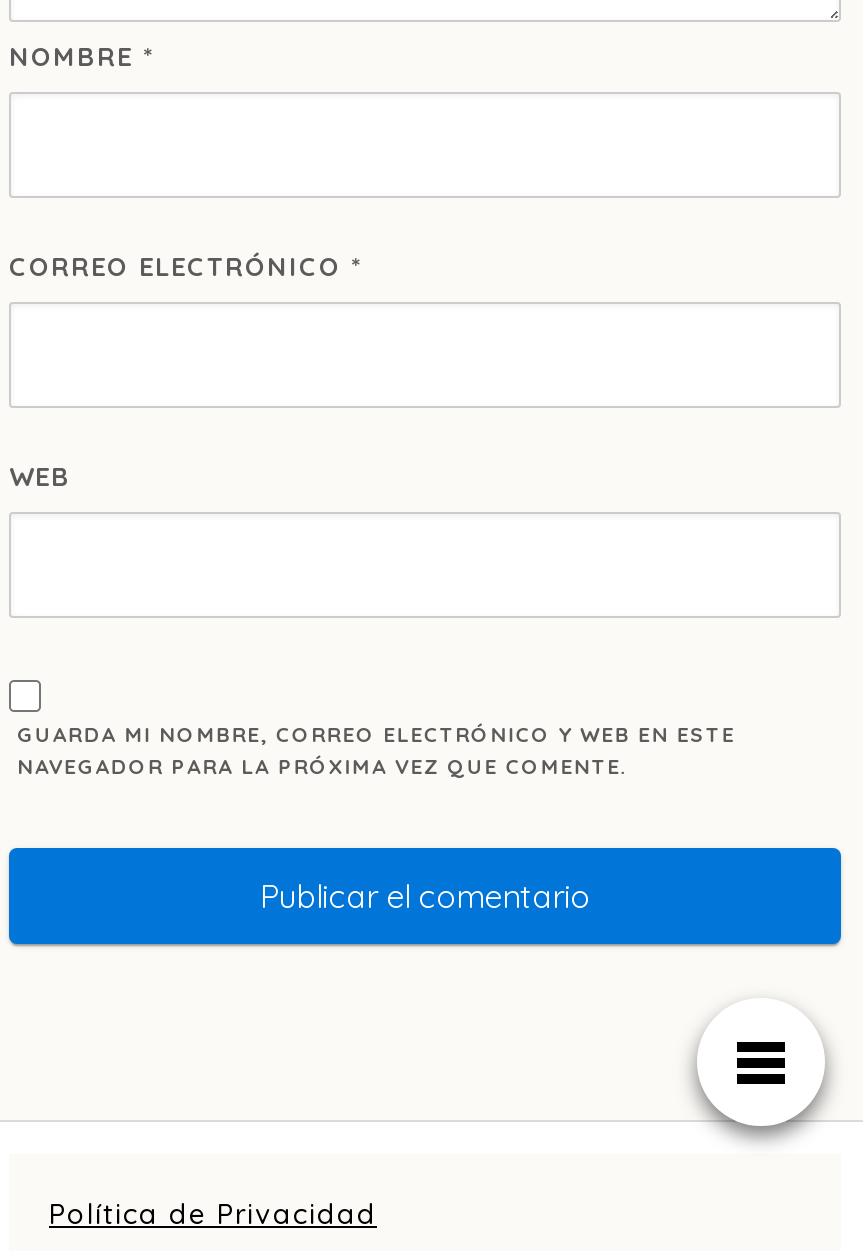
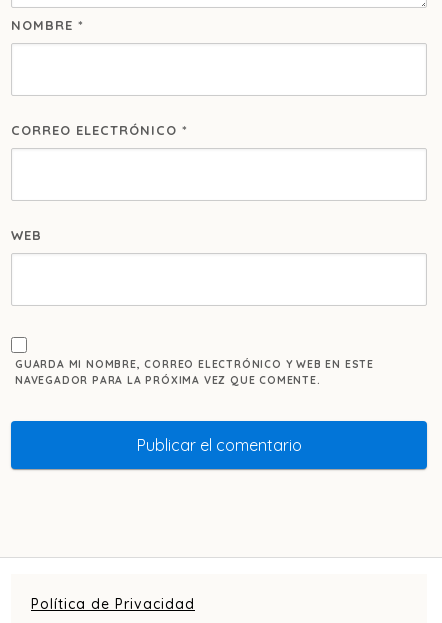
[691,1040,831,1142] [image] -> none

